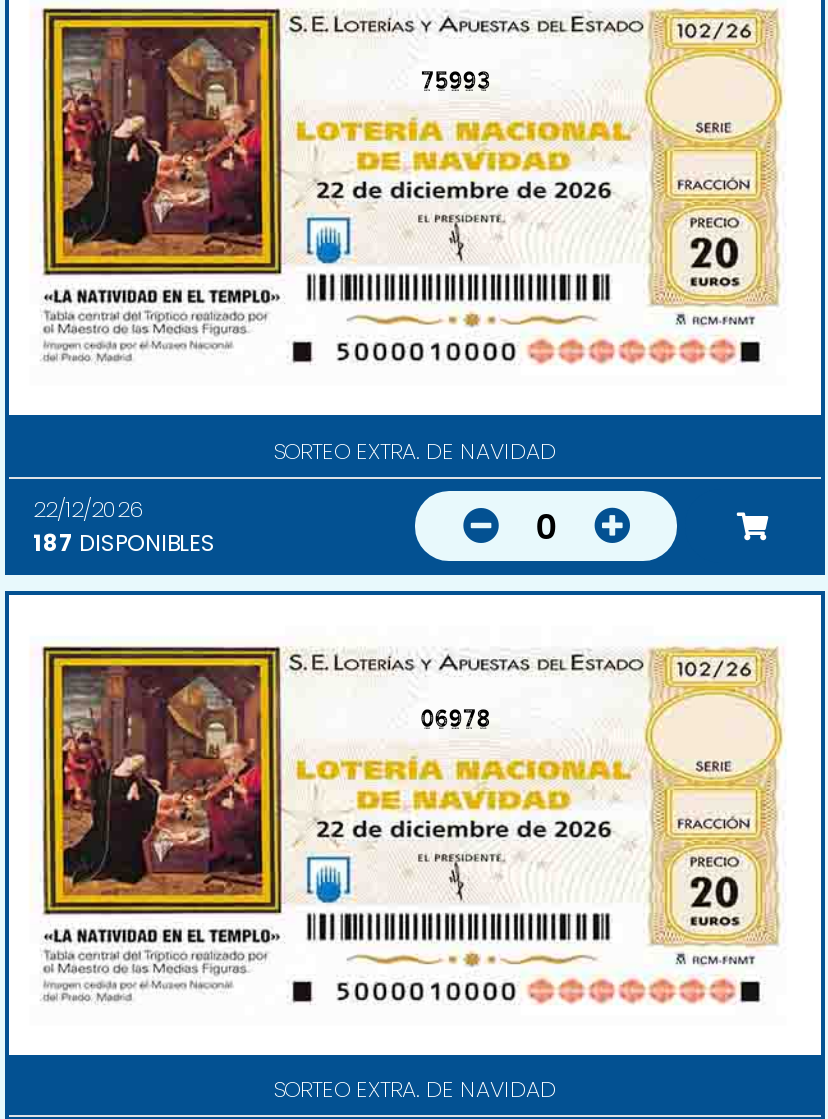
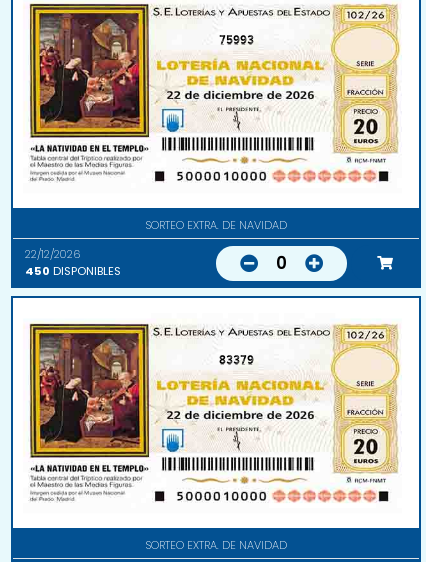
[33,527,215,559] 187 DISPONIBLES -> [25,263,121,279] 450 DISPONIBLES
[421,704,491,736] 06978 -> [219,352,254,368] 83379

